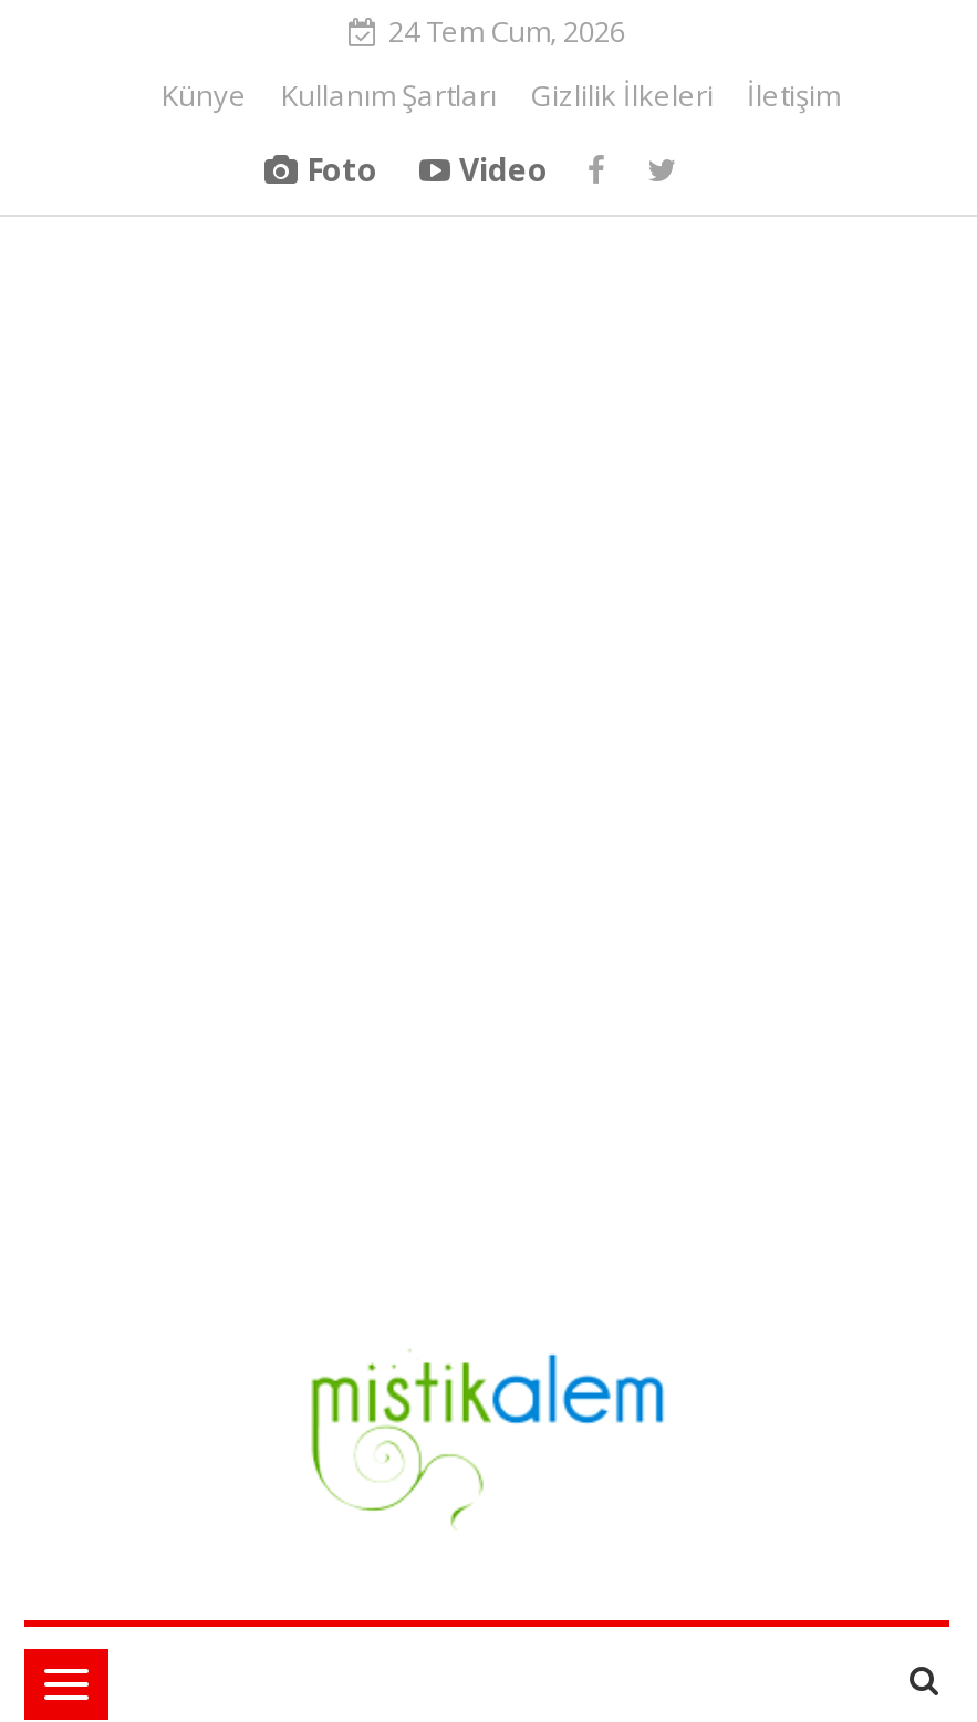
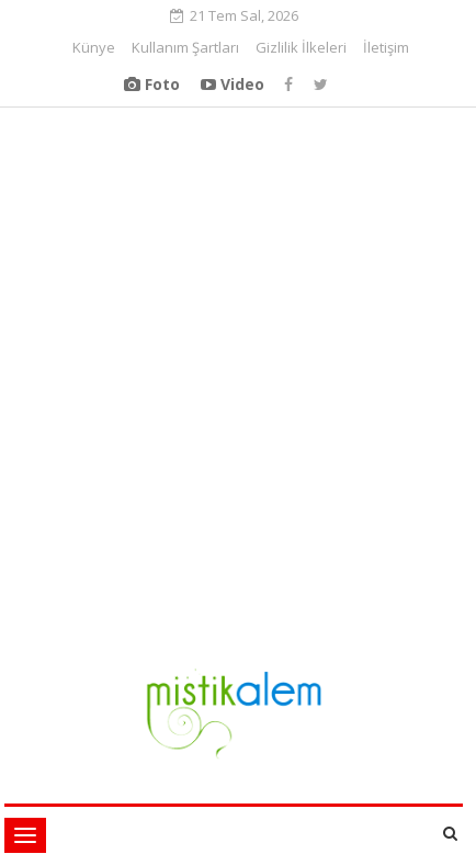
[388,11,625,51] 24 Tem Cum, 2026 -> [189,5,298,25] 21 Tem Sal, 2026

